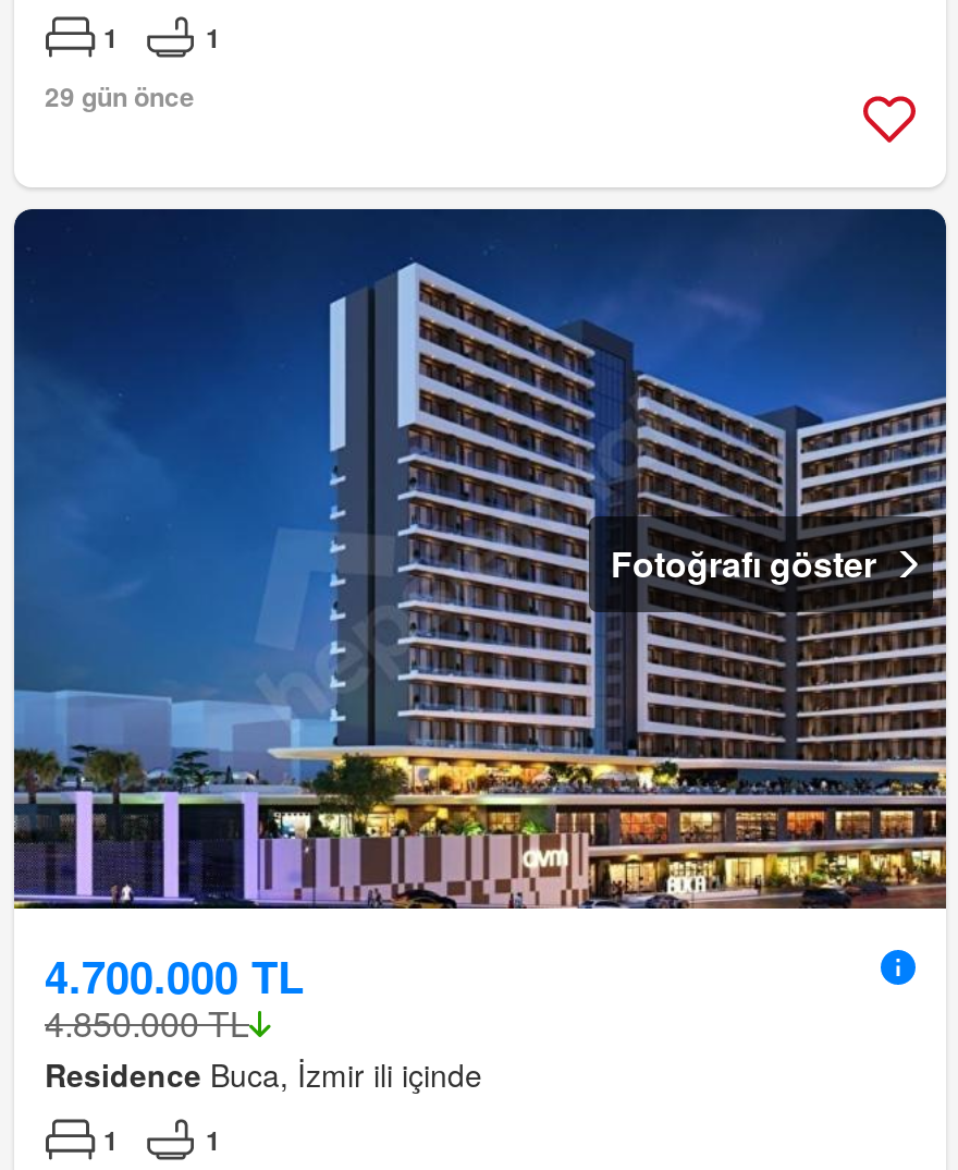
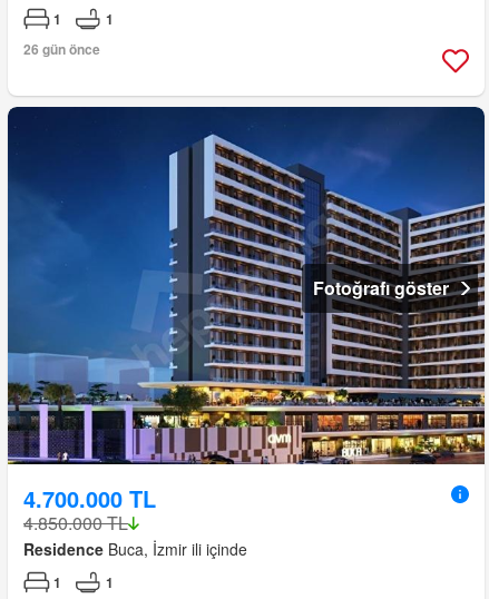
[45,77,195,116] 29 gün önce -> [23,39,100,59] 26 gün önce

